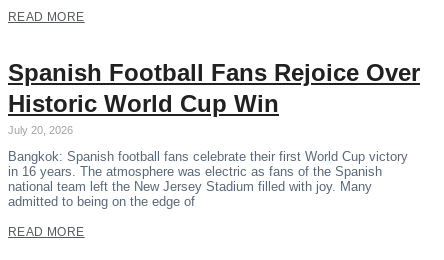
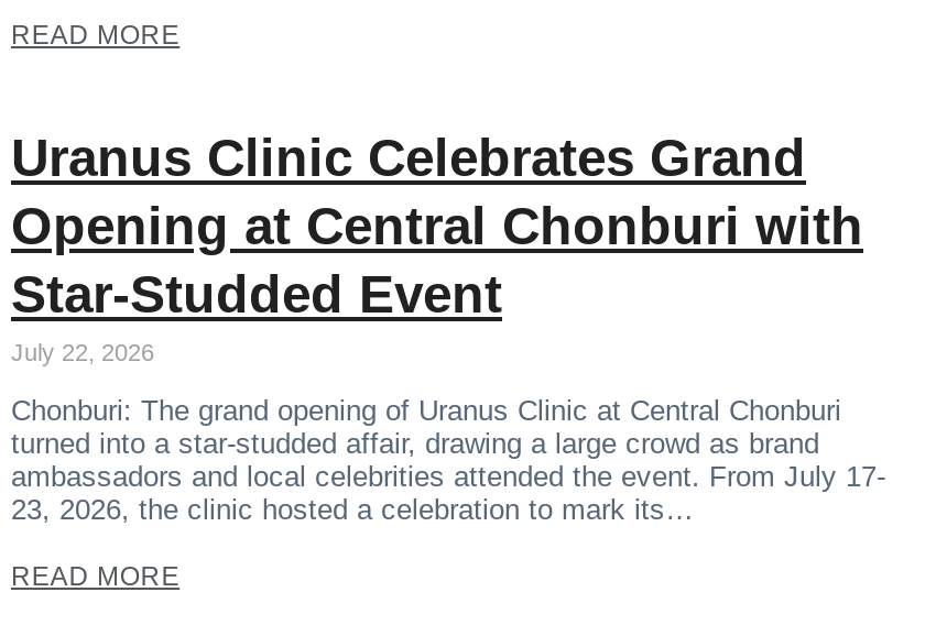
[8,59,420,136] Spanish Football Fans Rejoice Over | Historic World Cup Win | July 20, 2026 -> [11,127,863,364] Uranus Clinic Celebrates Grand | Opening at Central Chonburi with | Star-Studded Event | July 22, 2026
[8,149,408,209] Bangkok: Spanish football fans celebrate their first World Cup victory | in 16 years. The atmosphere was electric as fans of the Spanish | national team left the New Jersey Stadium filled with joy. Many | admitted to being on the edge of -> [11,393,885,525] Chonburi: The grand opening of Uranus Clinic at Central Chonburi | turned into a star-studded affair, drawing a large crowd as brand | ambassadors and local celebrities attended the event. From July 17- | 23, 2026, the clinic hosted a celebration to mark its…

